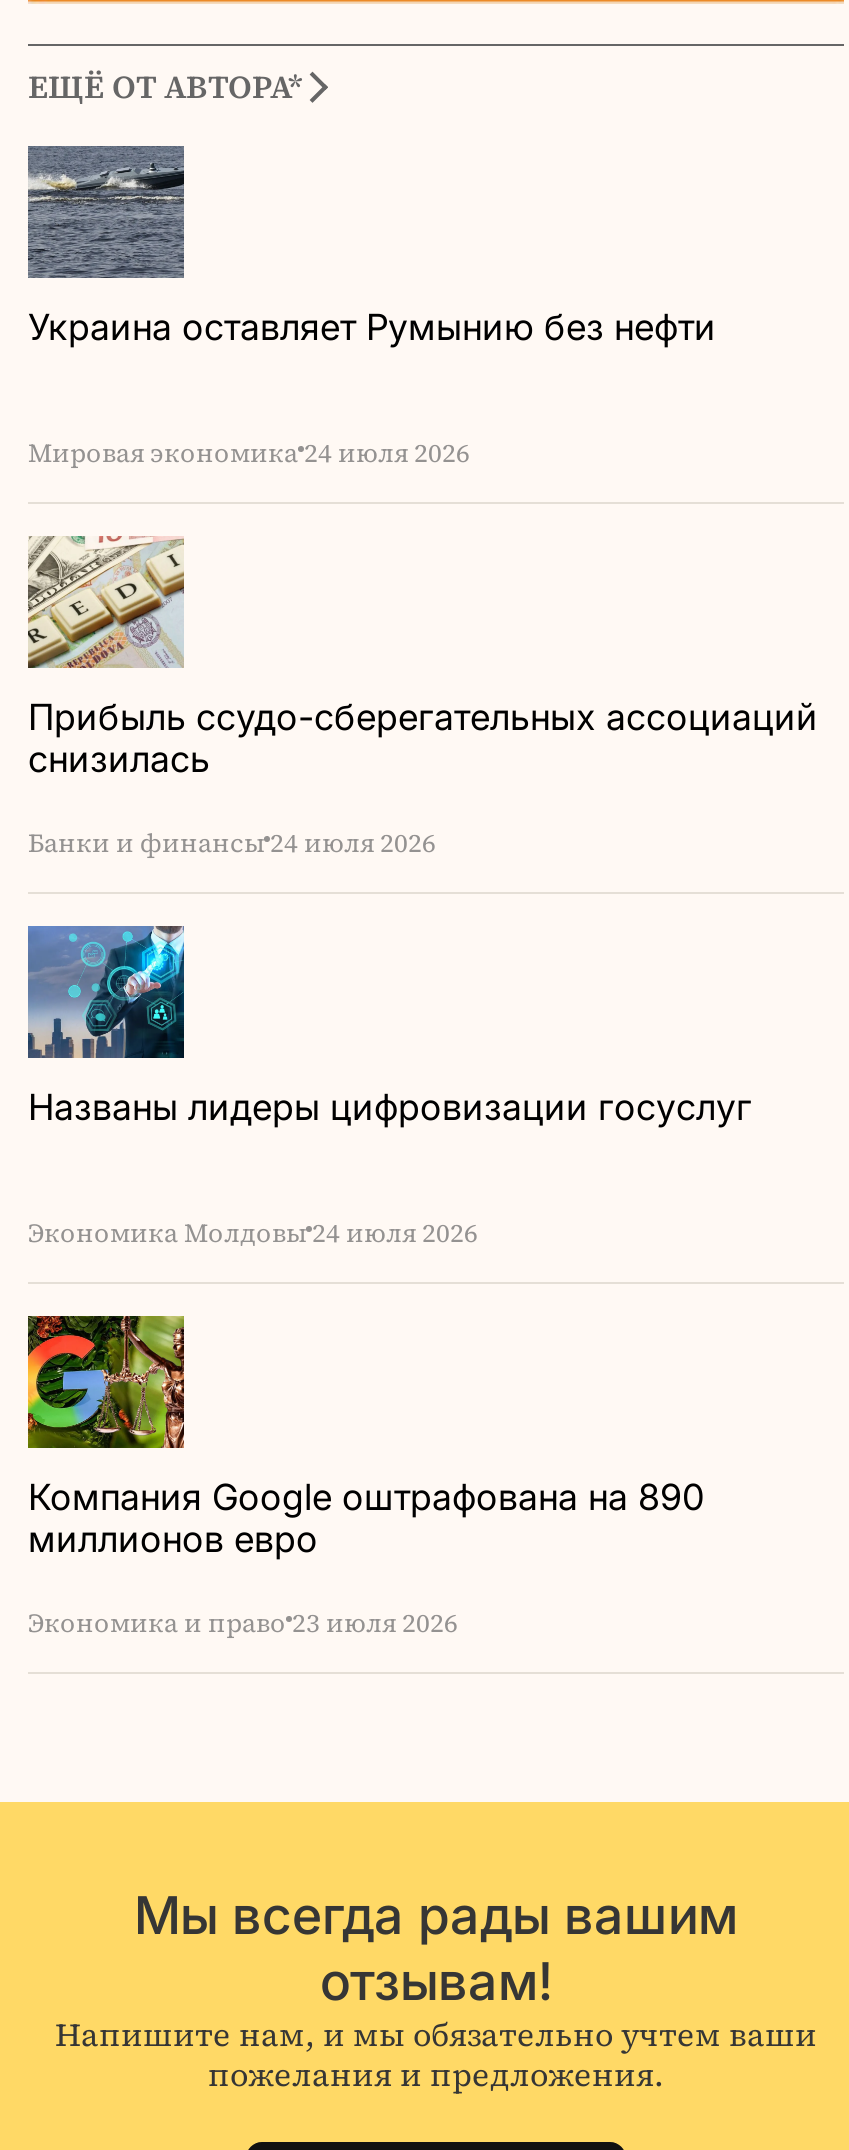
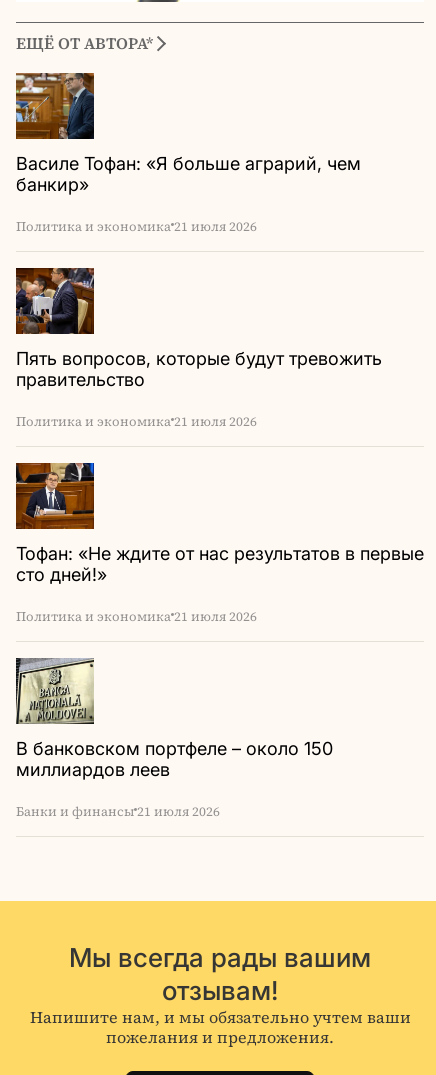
[26,144,716,349] [image] | Украина оставляет Румынию без нефти -> [15,72,361,195] [image] | Василе Тофан: «Я больше аграрий, чем | банкир»
[28,437,470,471] Мировая экономика 24 июля 2026 -> [16,218,257,235] Политика и экономика 21 июля 2026
[26,534,818,781] [image] | Прибыль ссудо-сберегательных ассоциаций | снизилась -> [15,267,382,390] [image] | Пять вопросов, которые будут тревожить | правительство
[28,827,436,861] Банки и финансы 24 июля 2026 -> [16,413,257,430] Политика и экономика 21 июля 2026
[26,924,752,1129] [image] | Названы лидеры цифровизации госуслуг -> [15,462,424,585] [image] | Тофан: «Не ждите от нас результатов в первые | сто дней!»
[28,1217,478,1251] Экономика Молдовы 24 июля 2026 -> [16,608,257,625] Политика и экономика 21 июля 2026
[26,1314,704,1561] [image] | Компания Google оштрафована на 890 | миллионов евро -> [15,657,333,780] [image] | В банковском портфеле – около 150 | миллиардов леев
[28,1607,458,1641] Экономика и право 23 июля 2026 -> [16,803,220,820] Банки и финансы 21 июля 2026

